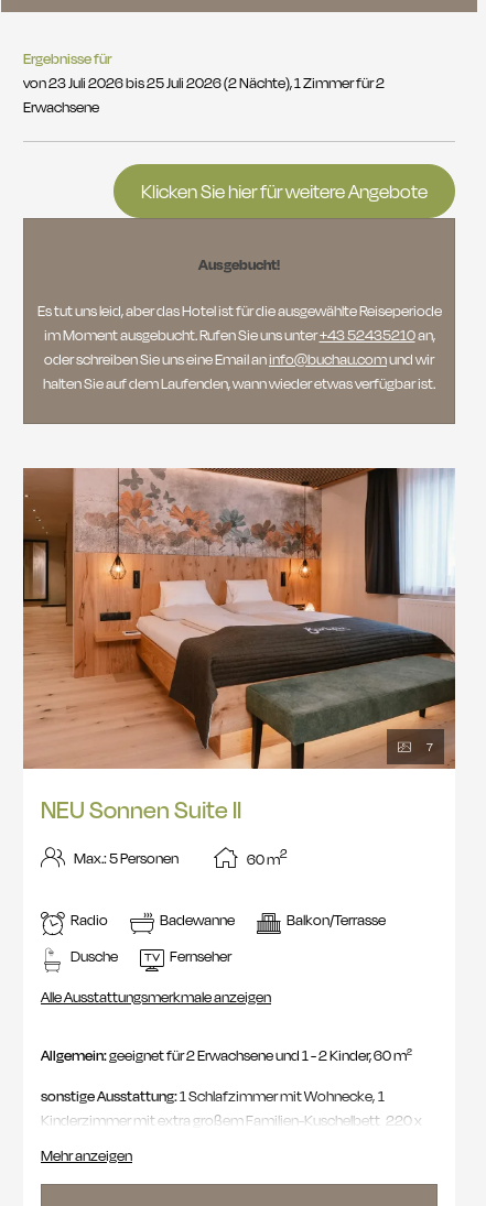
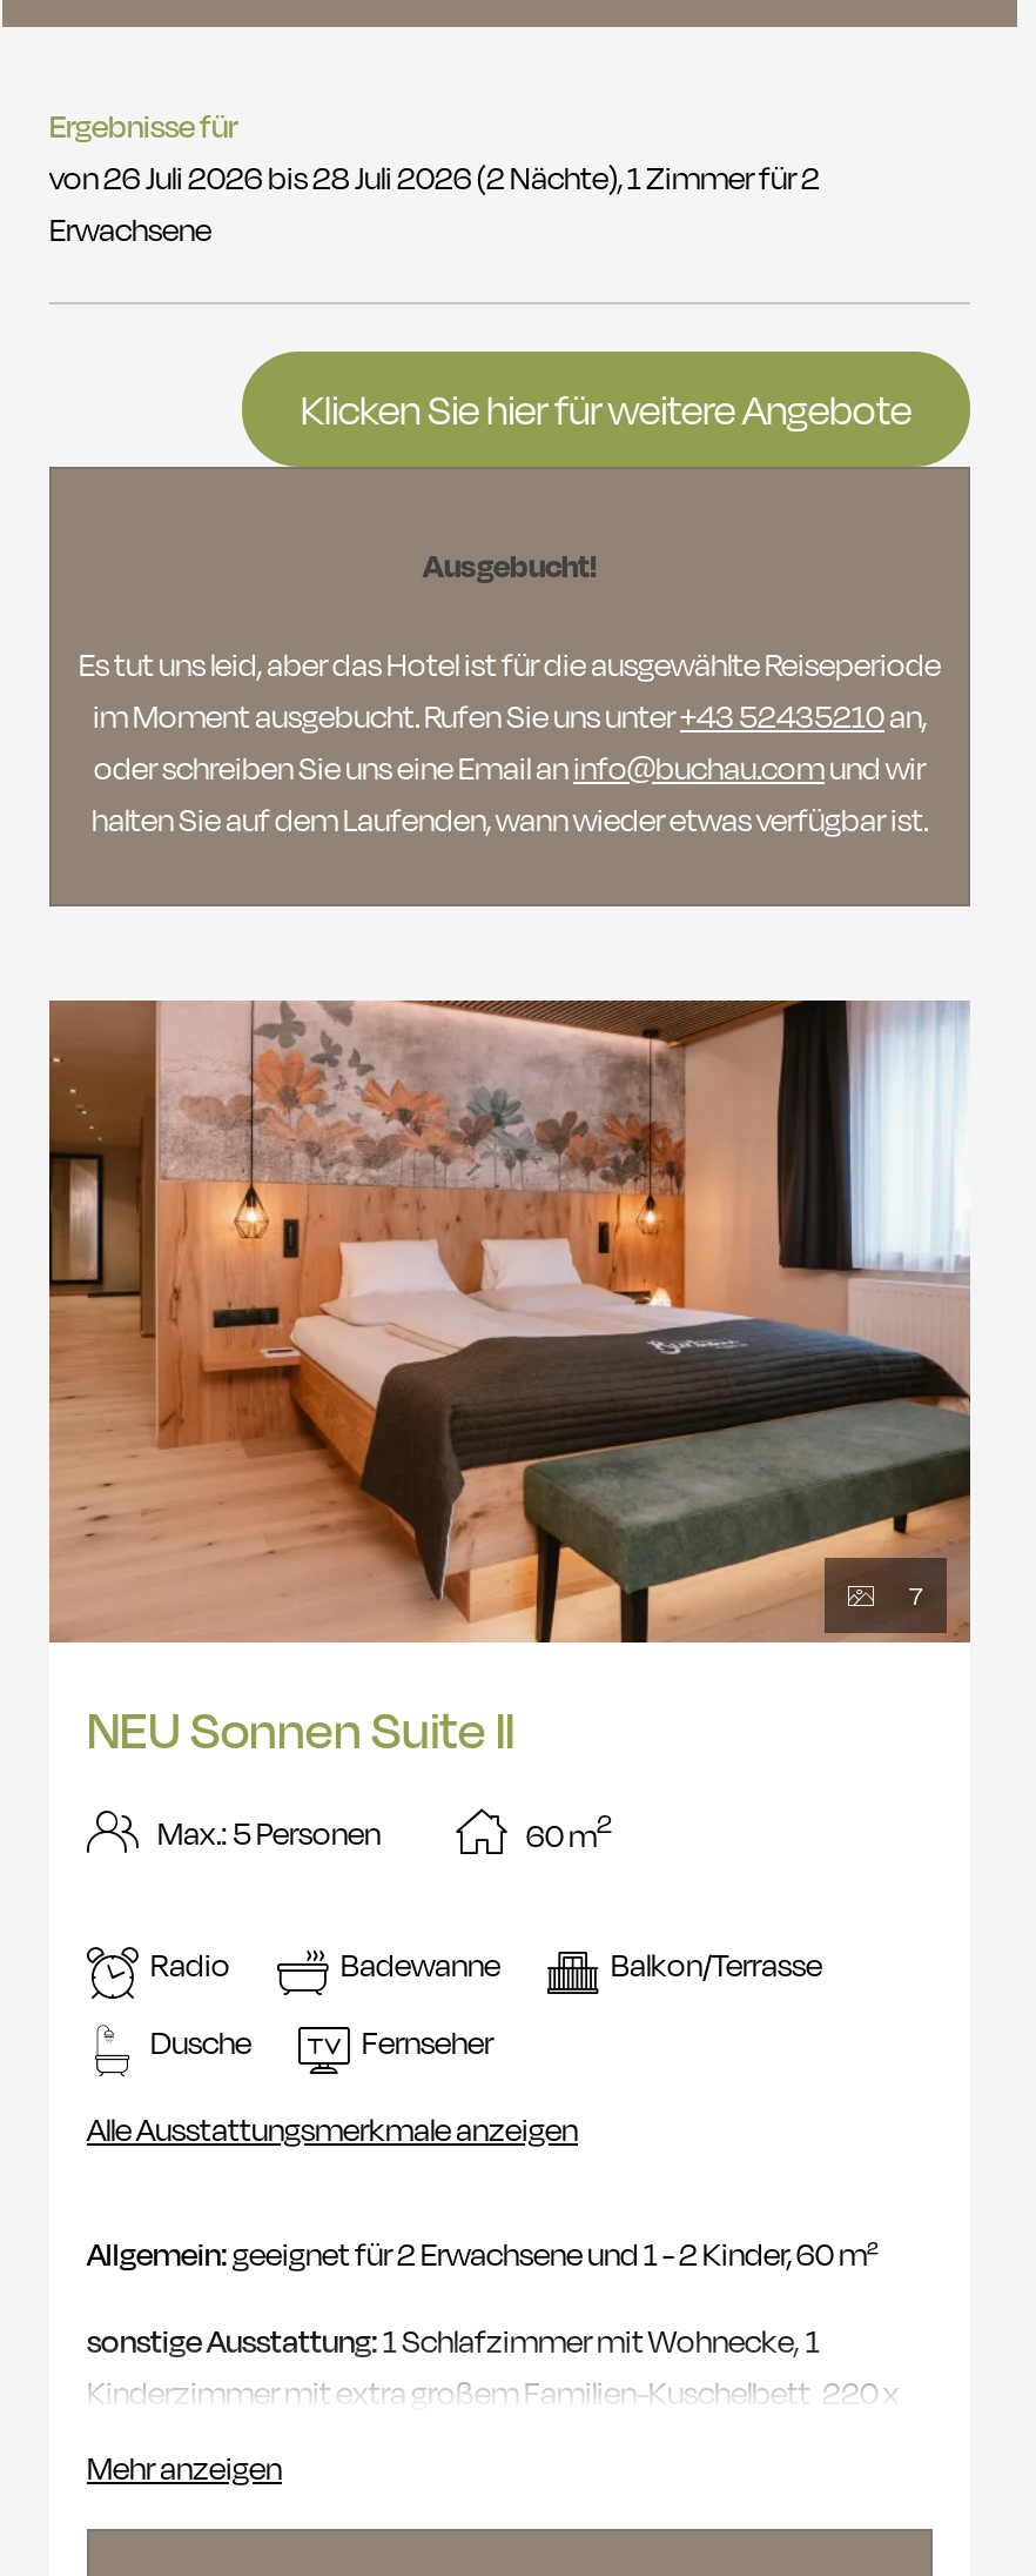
[23,74,385,91] von 23 Juli 2026 bis 25 Juli 2026 (2 Nächte),1 Zimmerfür2 -> [49,159,820,196] von 26 Juli 2026 bis 28 Juli 2026 (2 Nächte),1 Zimmerfür2

